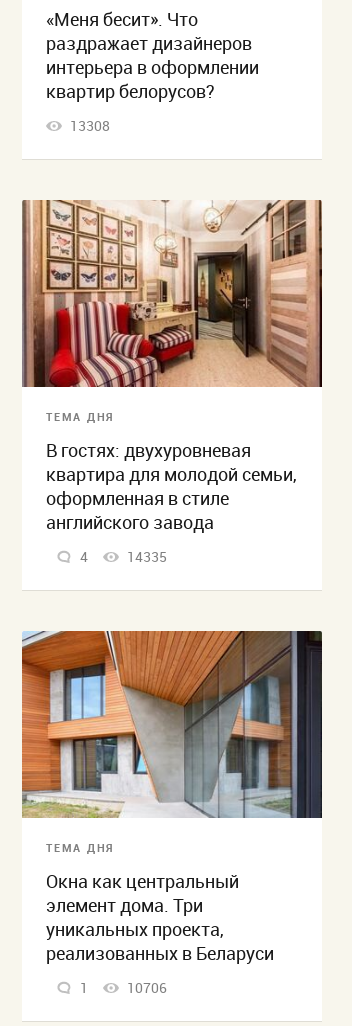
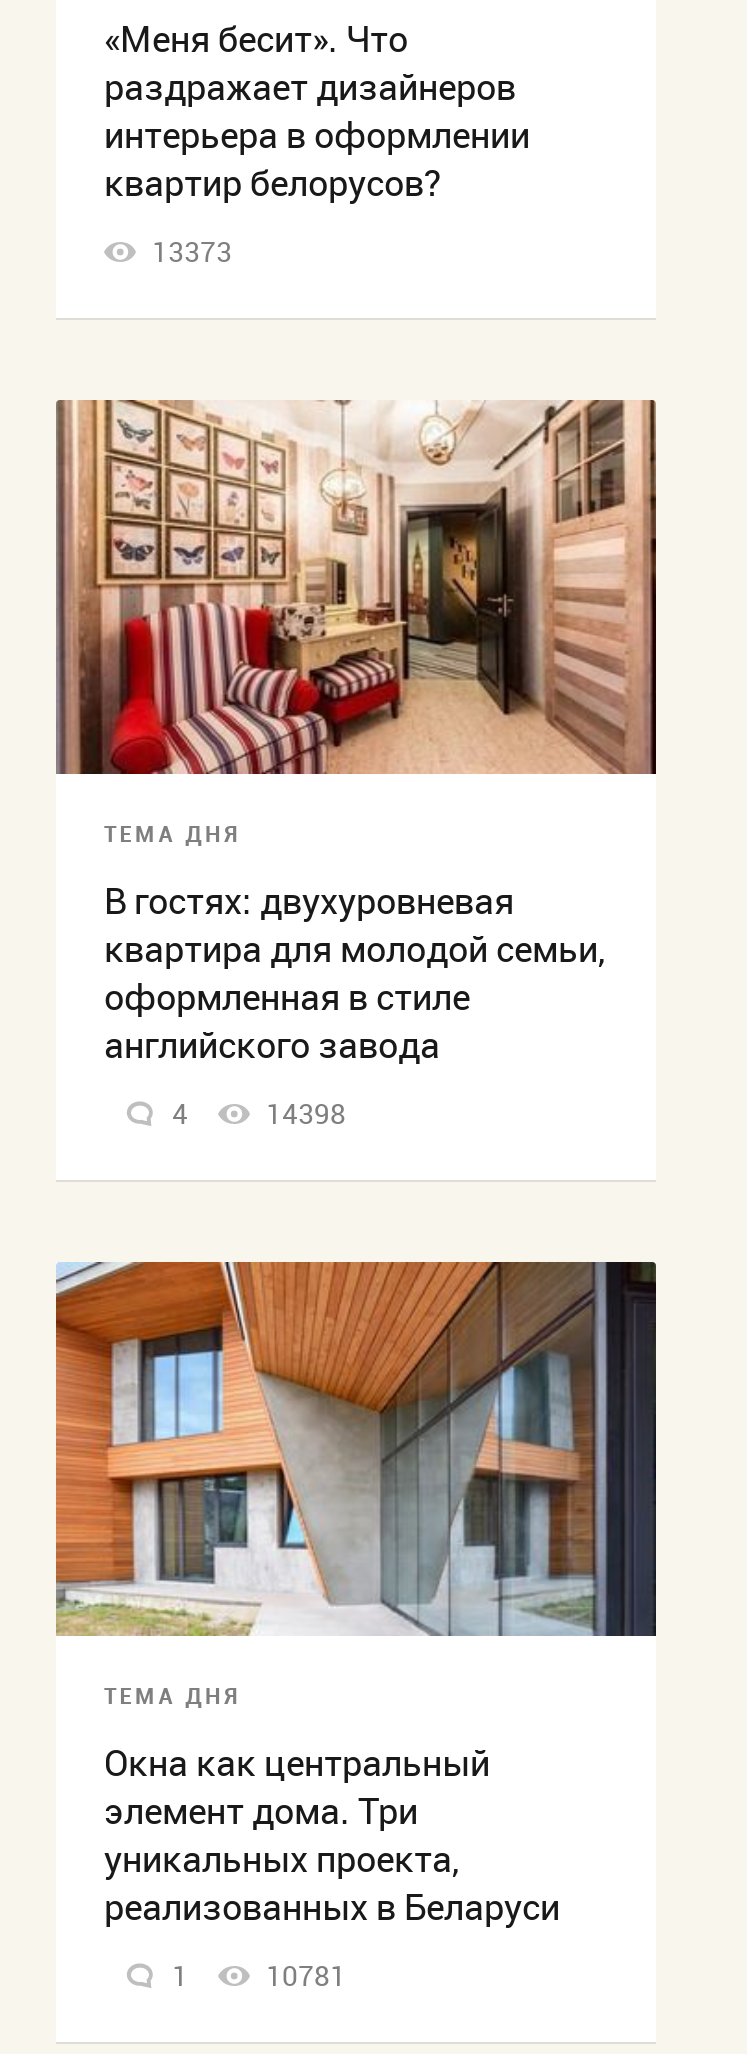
[70,118,110,134] 13308 -> [152,236,232,268] 13373
[127,549,167,565] 14335 -> [266,1098,346,1130] 14398
[127,980,167,996] 10706 -> [266,1960,346,1992] 10781

